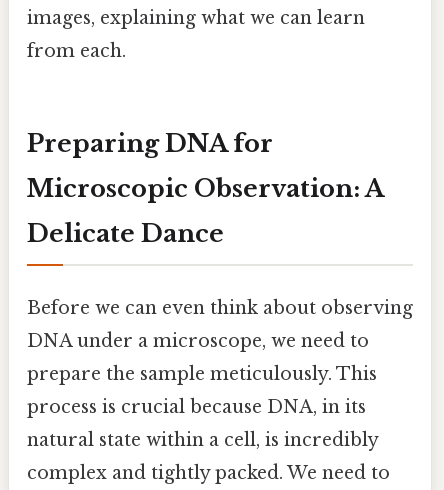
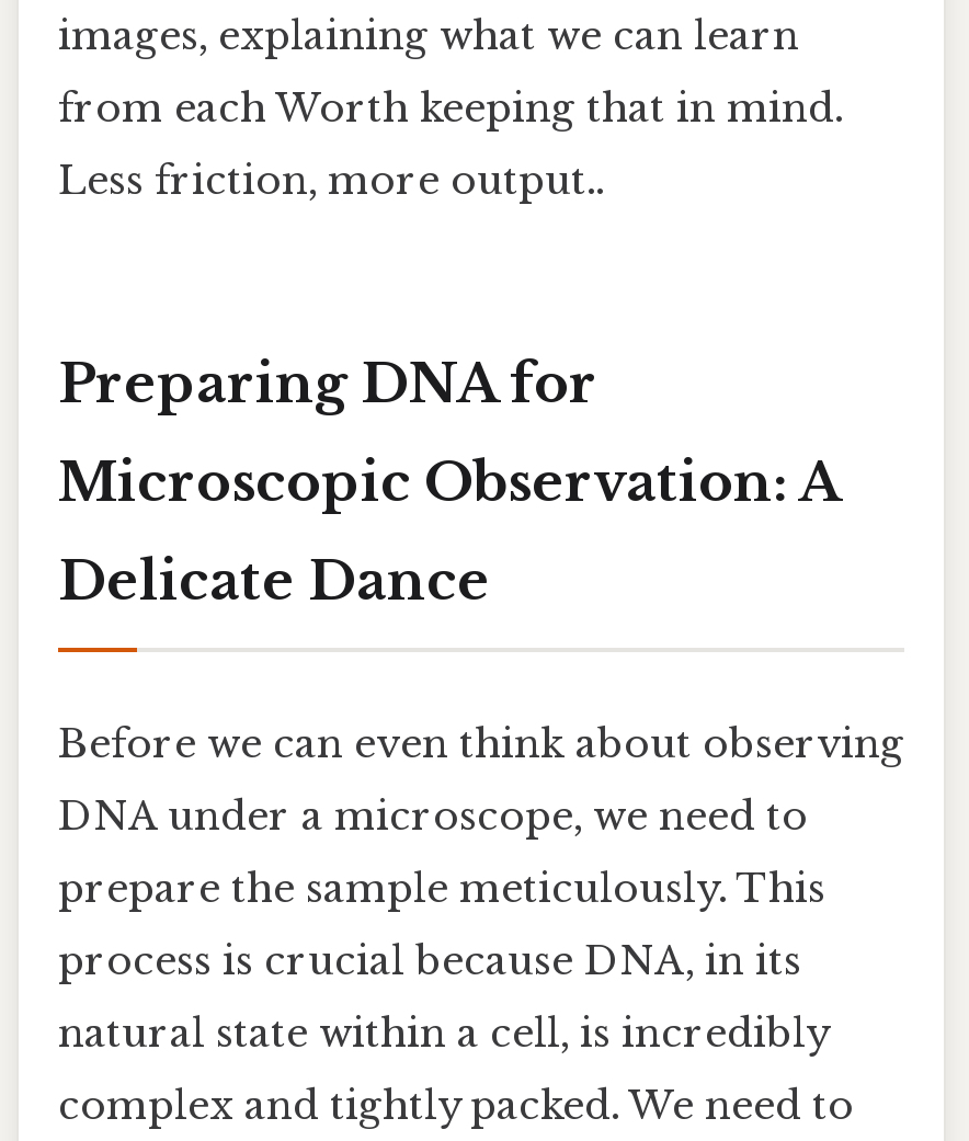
[27,40,126,62] from each. -> [58,84,843,205] from each Worth keeping that in mind. | Less friction, more output..

